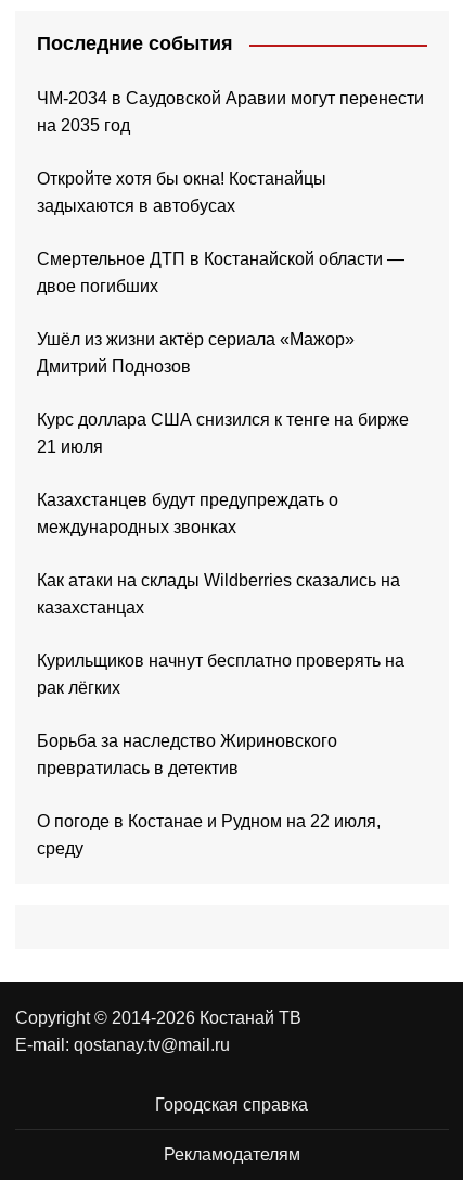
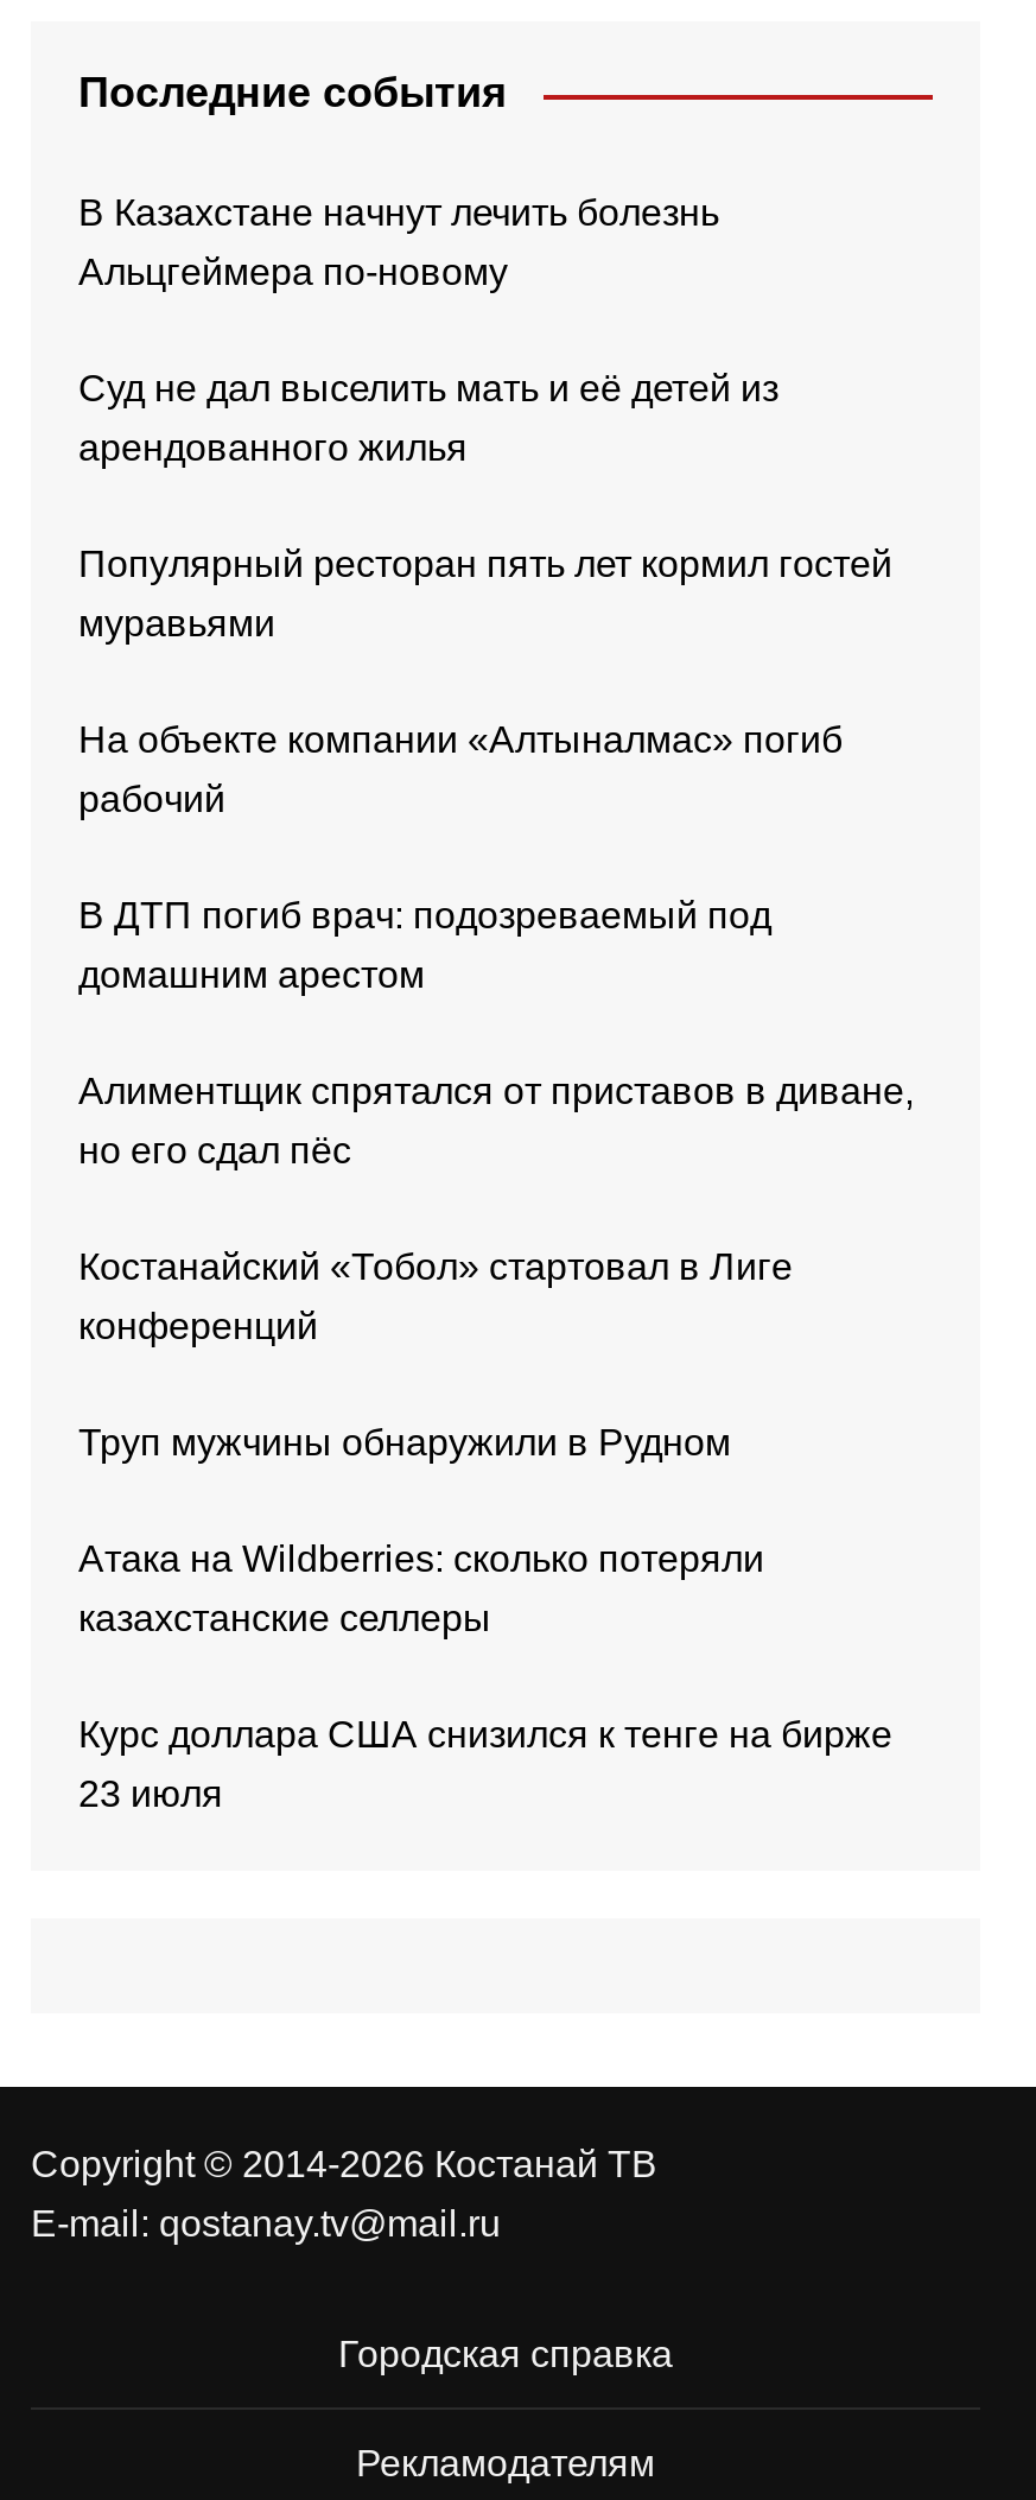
[37,89,424,376] ЧМ-2034 в Саудовской Аравии могут перенести | на 2035 год | Откройте хотя бы окна! Костанайцы | задыхаются в автобусах | Смертельное ДТП в Костанайской области — | двое погибших | Ушёл из жизни актёр сериала «Мажор» | Дмитрий Поднозов -> [78,193,914,1638] В Казахстане начнут лечить болезнь | Альцгеймера по-новому | Суд не дал выселить мать и её детей из | арендованного жилья | Популярный ресторан пять лет кормил гостей | муравьями | На объекте компании «Алтыналмас» погиб | рабочий | В ДТП погиб врач: подозреваемый под | домашним арестом | Алиментщик спрятался от приставов в диване, | но его сдал пёс | Костанайский «Тобол» стартовал в Лиге | конференций | Труп мужчины обнаружили в Рудном | Атака на Wildberries: сколько потеряли | казахстанские селлеры
moved [37,410,409,429] -> [78,1714,892,1755]: Курс доллара США снизился к тенге на бирже
[37,438,404,858] 21 июля | Казахстанцев будут предупреждать о | международных звонках | Как атаки на склады Wildberries сказались на | казахстанцах | Курильщиков начнут бесплатно проверять на | рак лёгких | Борьба за наследство Жириновского | превратилась в детектив | О погоде в Костанае и Рудном на 22 июля, | среду -> [78,1774,223,1814] 23 июля

